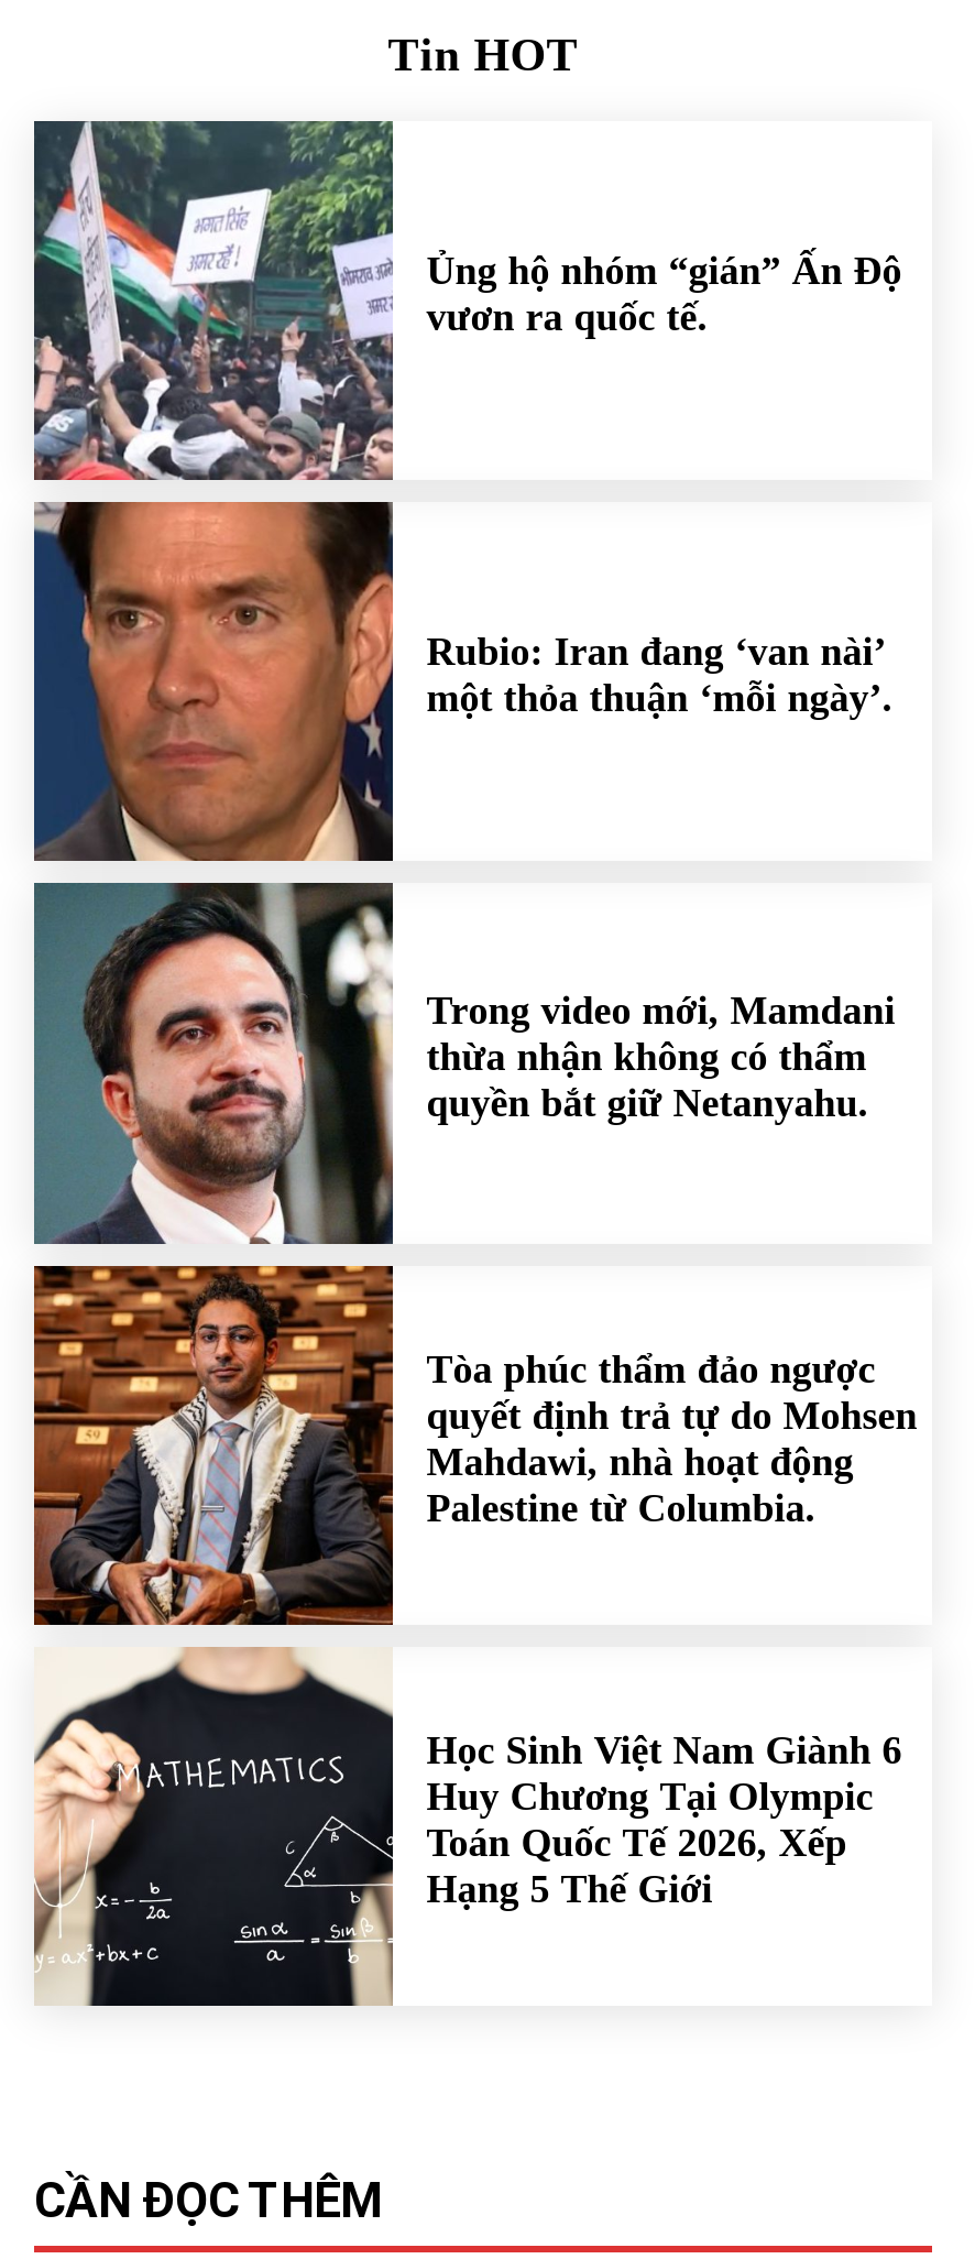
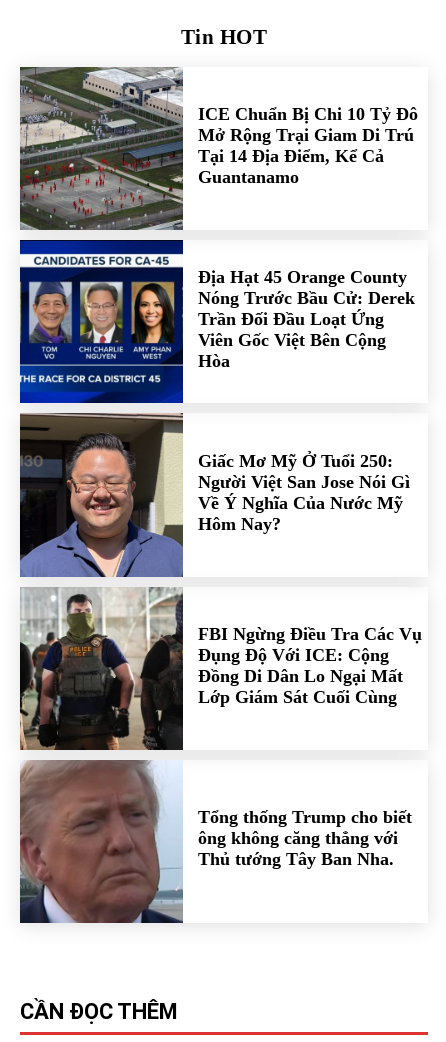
[32,121,902,482] [image] | Ủng hộ nhóm “gián” Ấn Độ | vươn ra quốc tế. -> [20,67,418,231] [image] | ICE Chuẩn Bị Chi 10 Tỷ Đô | Mở Rộng Trại Giam Di Trú | Tại 14 Địa Điểm, Kể Cả | Guantanamo
[32,500,893,863] [image] | Rubio: Iran đang ‘van nài’ | một thỏa thuận ‘mỗi ngày’. -> [19,239,415,404] [image] | Địa Hạt 45 Orange County | Nóng Trước Bầu Cử: Derek | Trần Đối Đầu Loạt Ứng | Viên Gốc Việt Bên Cộng | Hòa
[32,881,895,1246] [image] | Trong video mới, Mamdani | thừa nhận không có thẩm | quyền bắt giữ Netanyahu. -> [19,413,410,578] [image] | Giấc Mơ Mỹ Ở Tuổi 250: | Người Việt San Jose Nói Gì | Về Ý Nghĩa Của Nước Mỹ | Hôm Nay?
[32,1264,917,1627] [image] | Tòa phúc thẩm đảo ngược | quyết định trả tự do Mohsen | Mahdawi, nhà hoạt động | Palestine từ Columbia. -> [19,587,422,751] [image] | FBI Ngừng Điều Tra Các Vụ | Đụng Độ Với ICE: Cộng | Đồng Di Dân Lo Ngại Mất | Lớp Giám Sát Cuối Cùng
[34,1647,902,2008] [image] | Học Sinh Việt Nam Giành 6 | Huy Chương Tại Olympic | Toán Quốc Tế 2026, Xếp | Hạng 5 Thế Giới -> [19,759,412,924] [image] | Tổng thống Trump cho biết | ông không căng thẳng với | Thủ tướng Tây Ban Nha.

